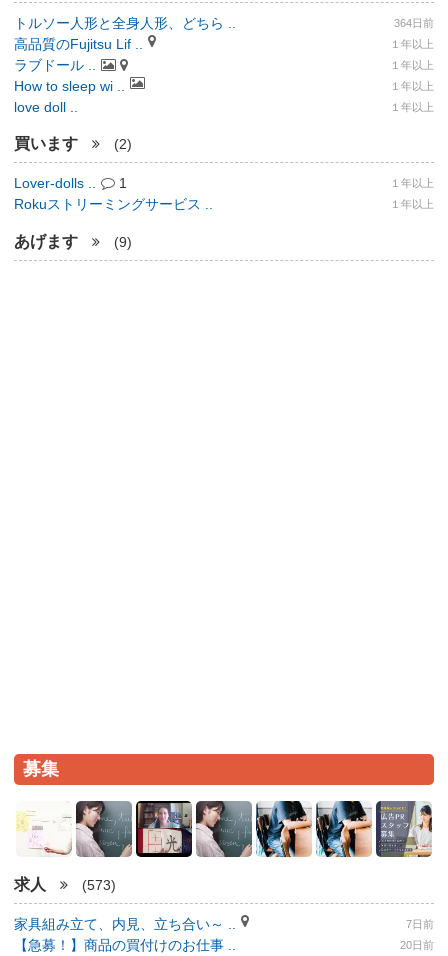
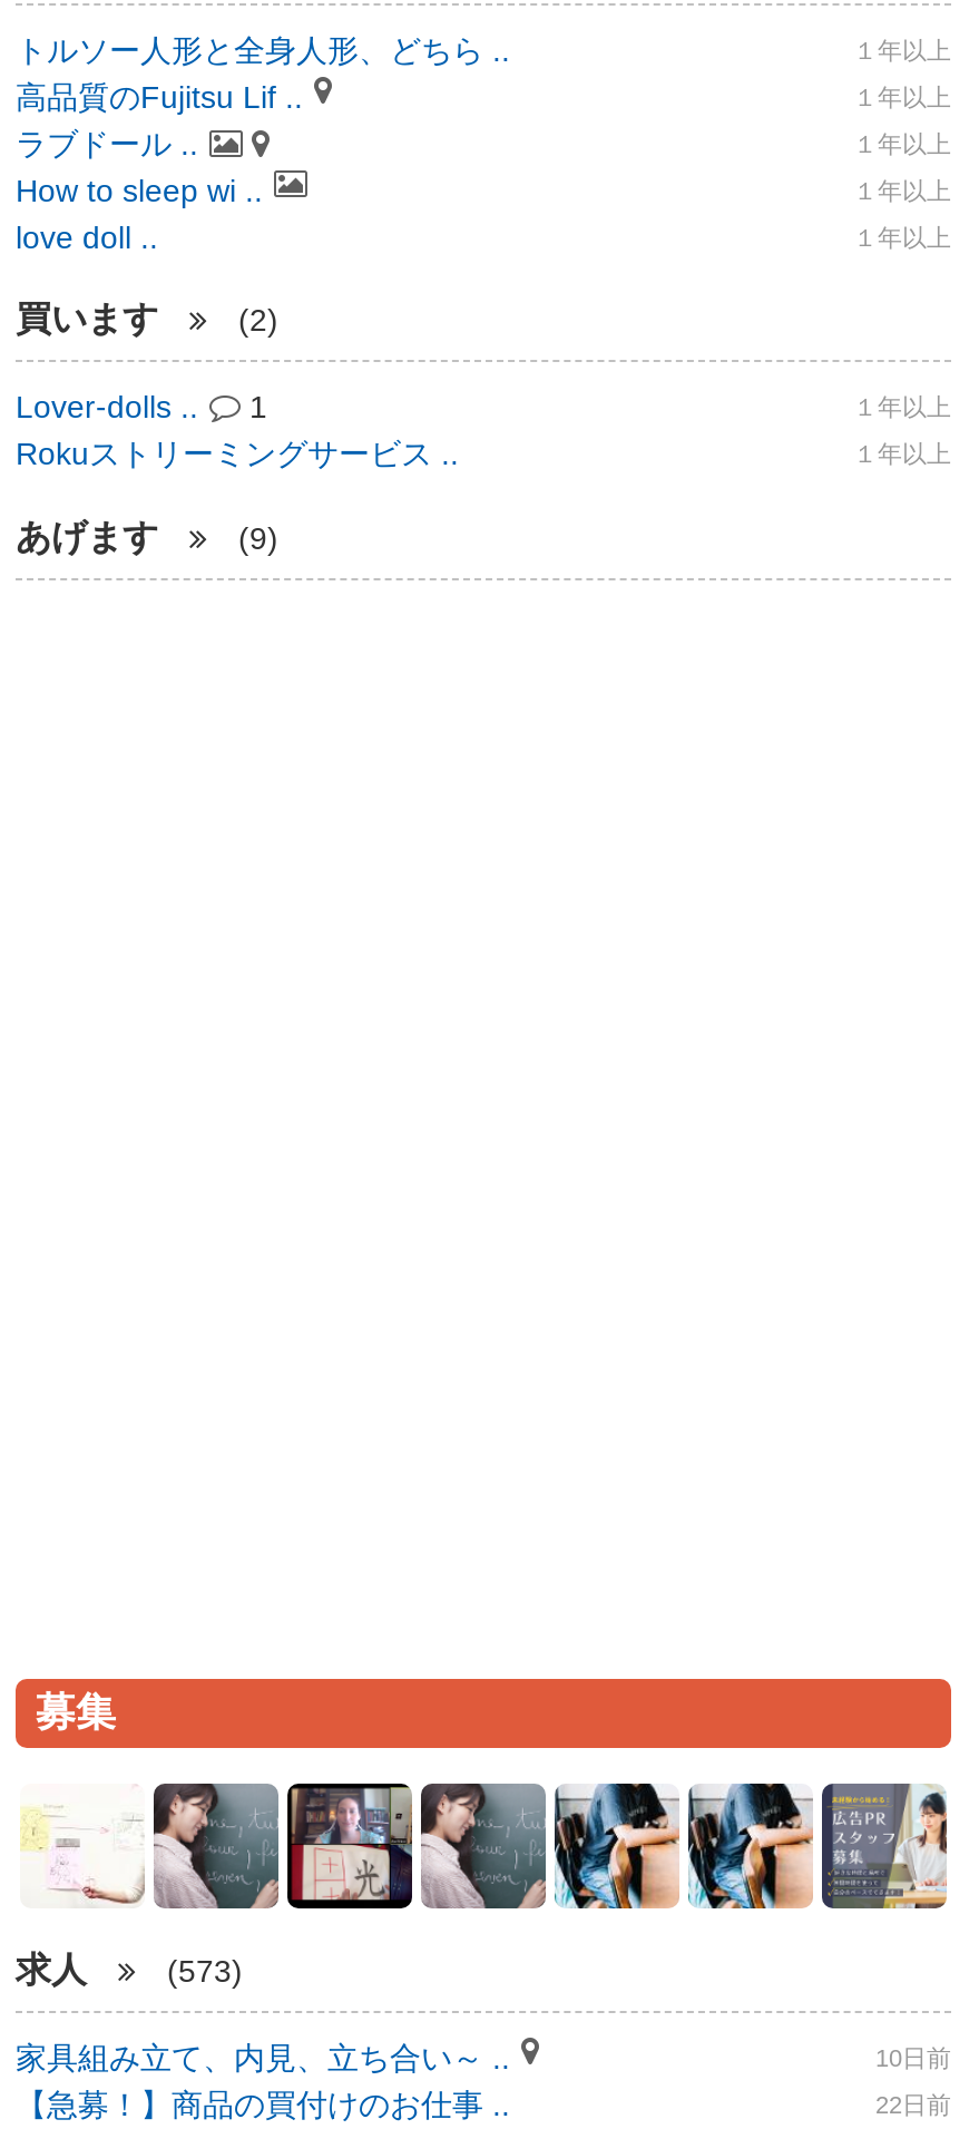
[394,17,434,29] 364日前 -> [853,37,951,64] １年以上
[406,918,434,930] 7日前 -> [875,2045,951,2071] 10日前
[400,939,434,951] 20日前 -> [875,2091,951,2118] 22日前

